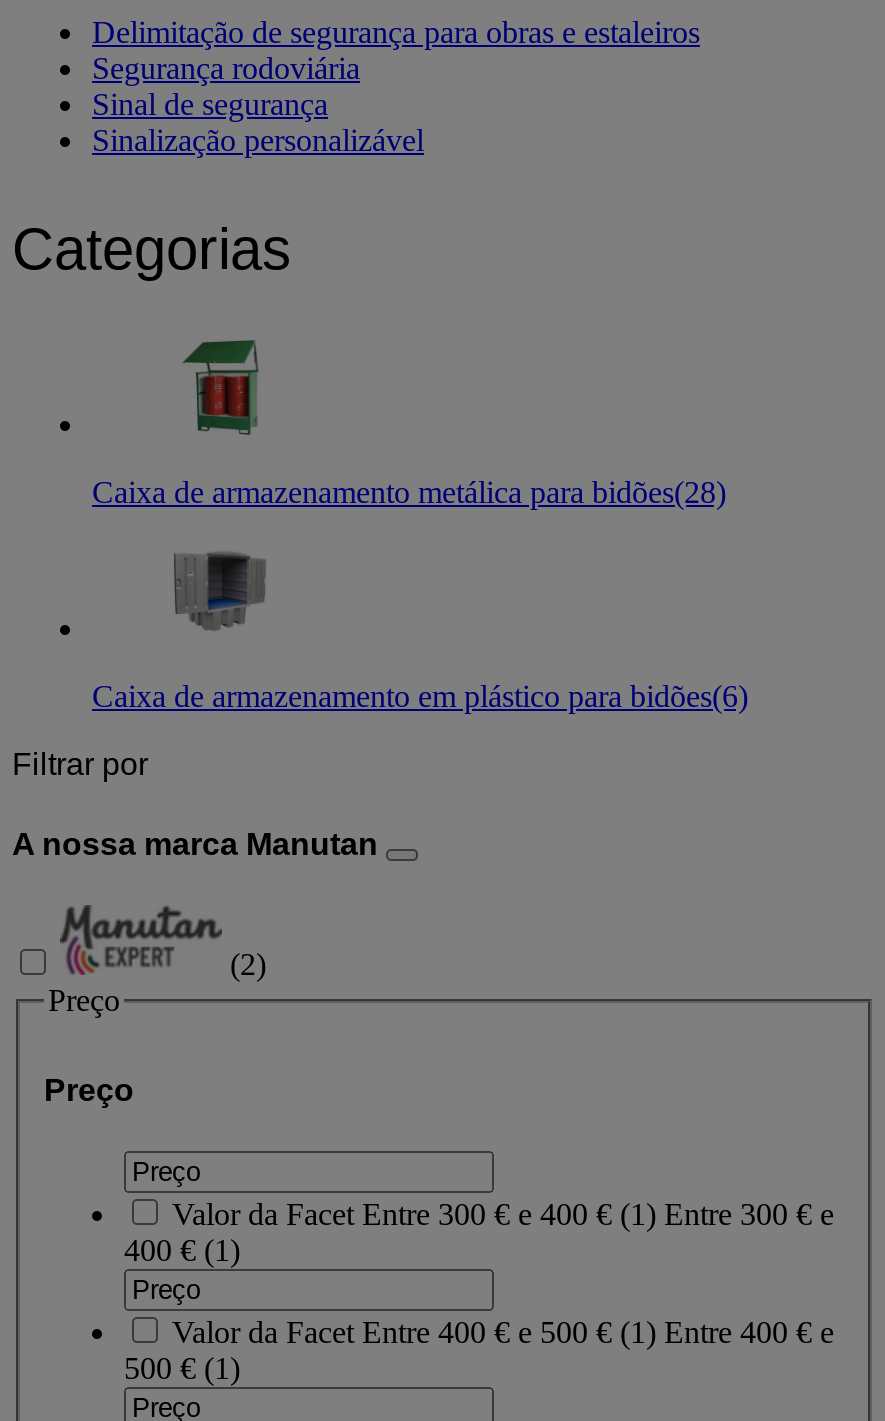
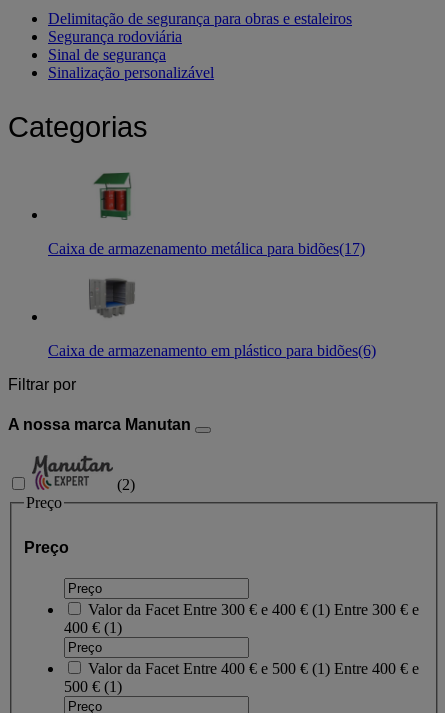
[92,476,726,510] Caixa de armazenamento metálica para bidões(28) -> [48,240,365,257] Caixa de armazenamento metálica para bidões(17)

